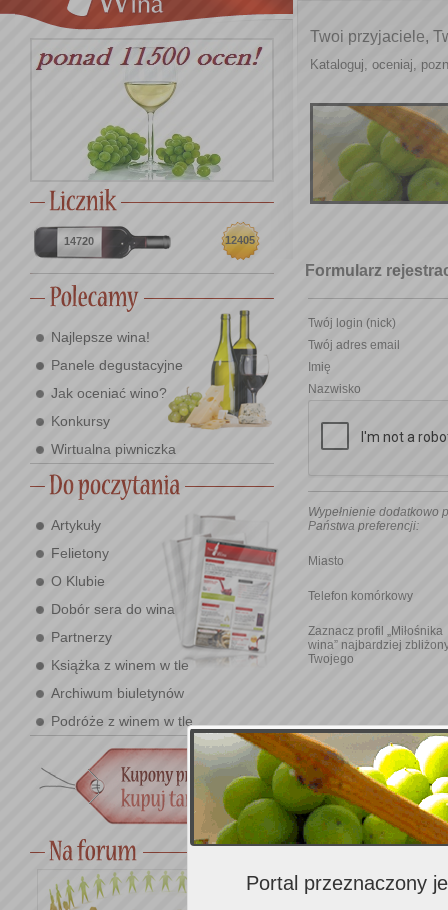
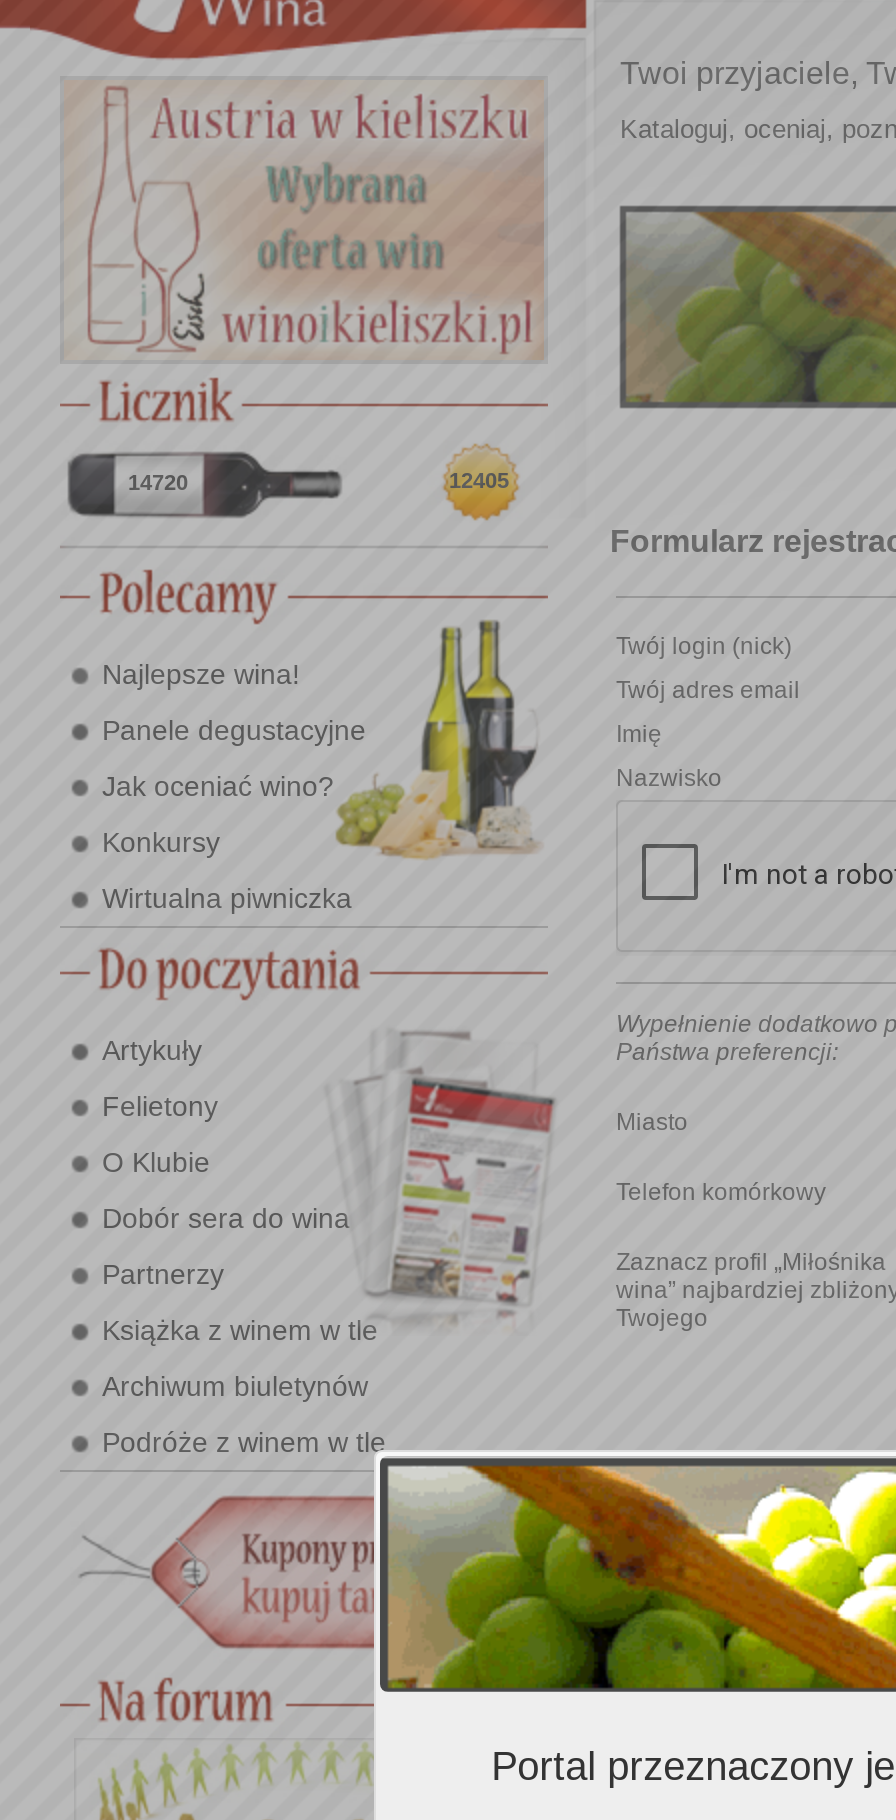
[34,41,271,179] [image] -> [68,84,544,358] [image]

